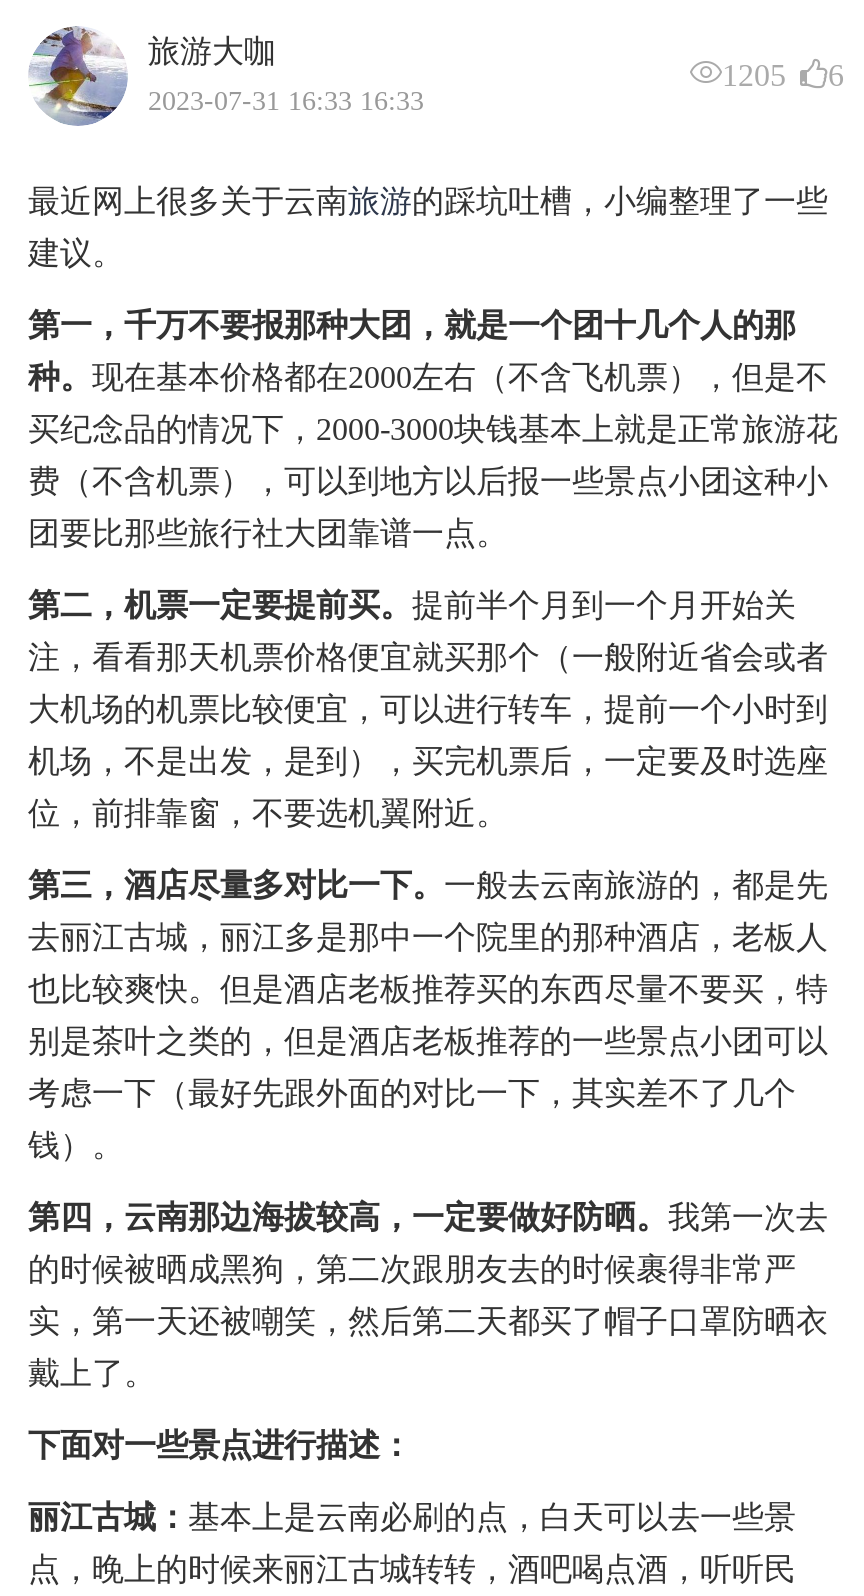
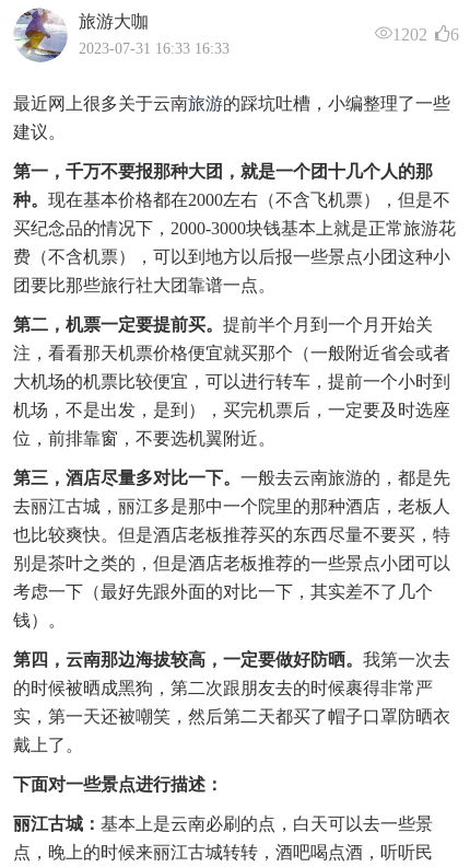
[722,58,844,92] 1205 6 -> [392,25,459,44] 1202 6

